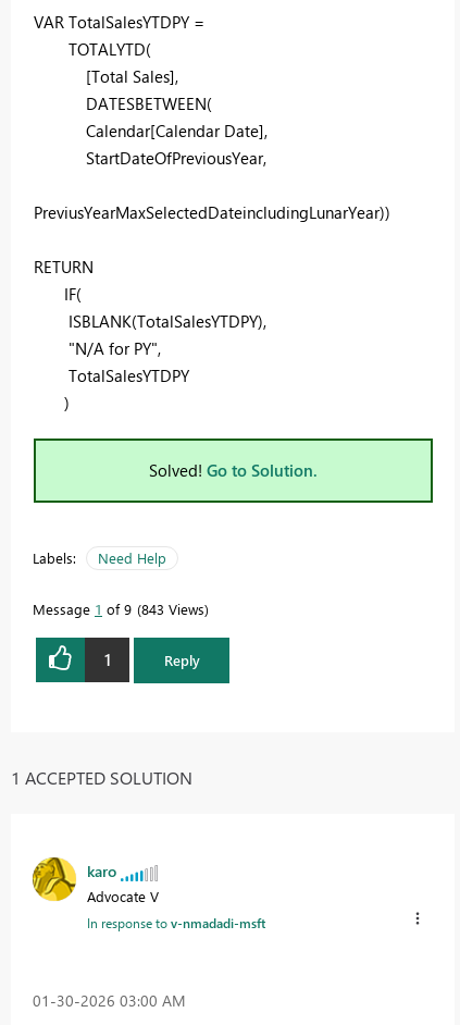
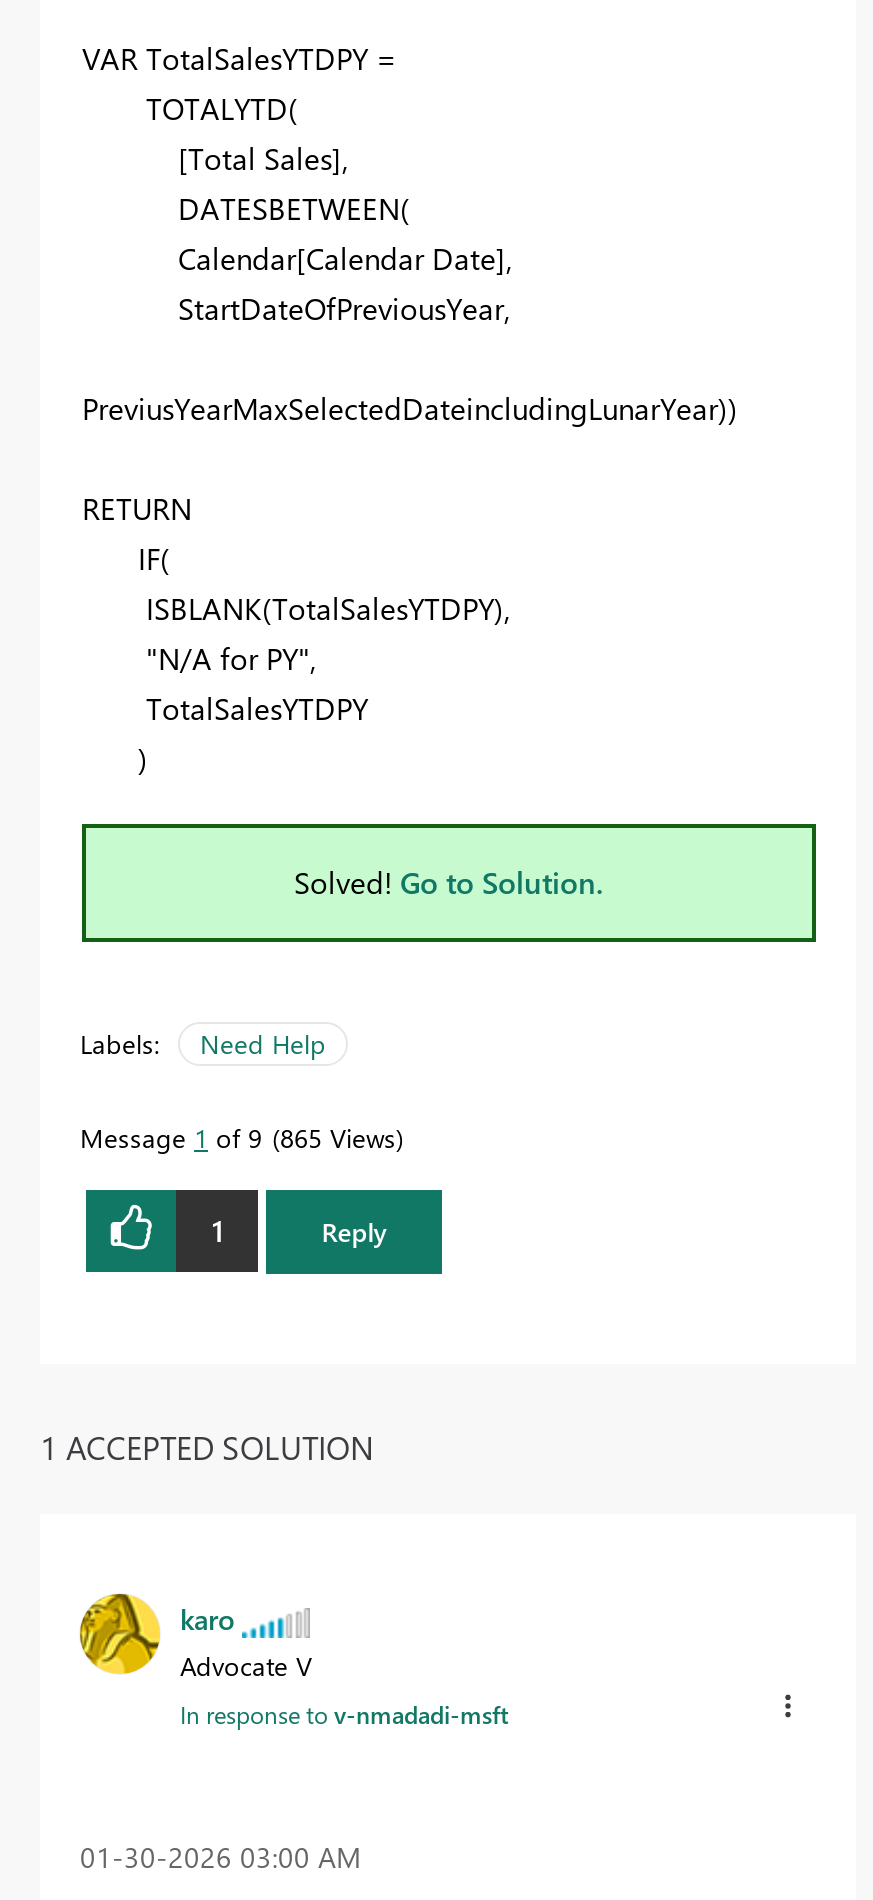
[33,599,204,618] Message 1 of 9 843 Views -> [80,1119,396,1153] Message 1 of 9 865 Views

